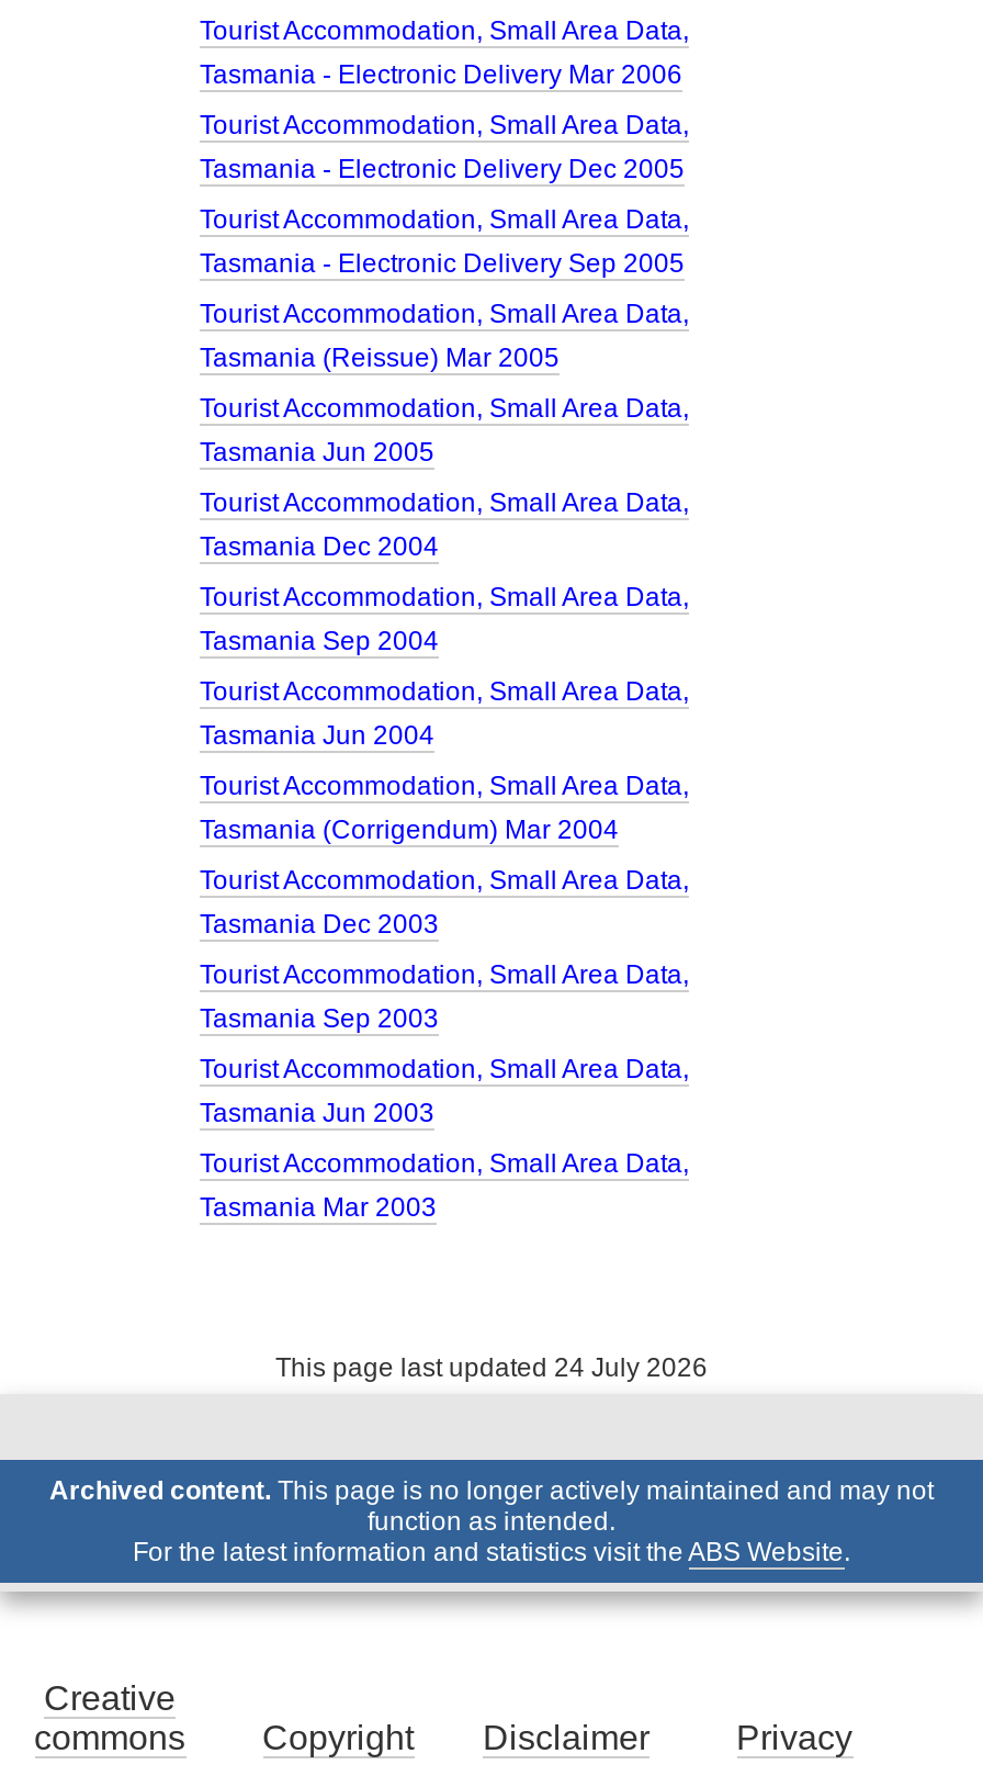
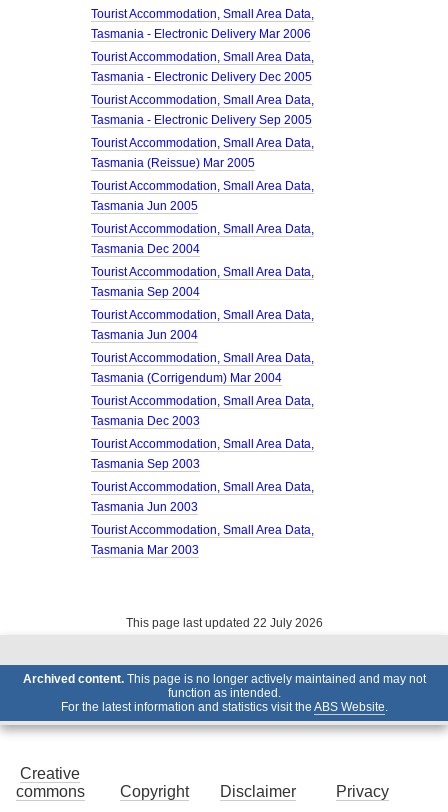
[275,1352,708,1383] This page last updated 24 July 2026 -> [125,616,322,630] This page last updated 22 July 2026

